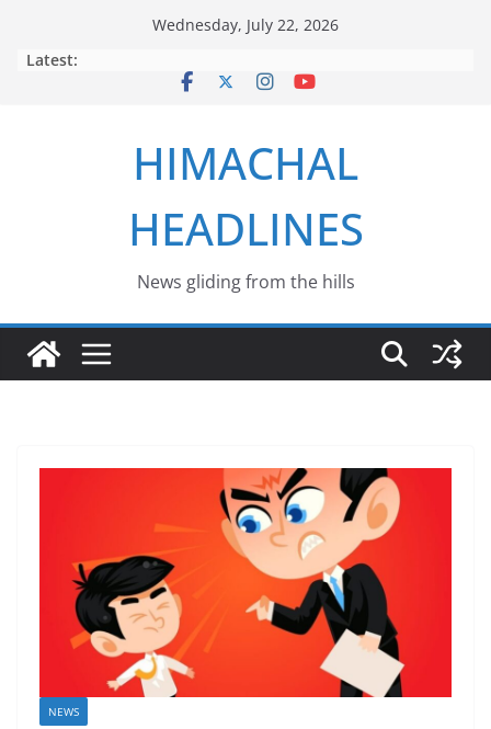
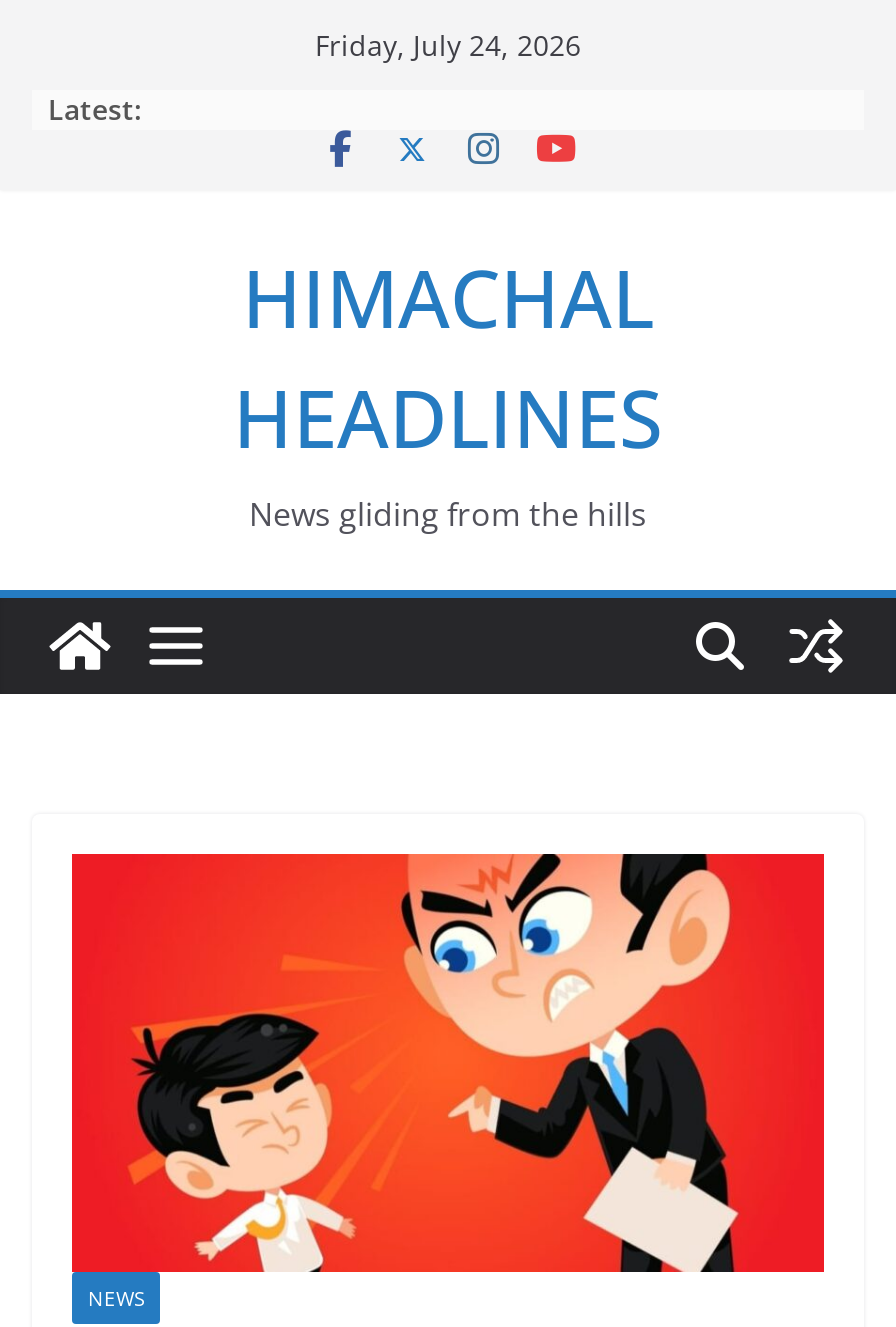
[152,14,339,35] Wednesday, July 22, 2026 -> [315,26,581,64] Friday, July 24, 2026

